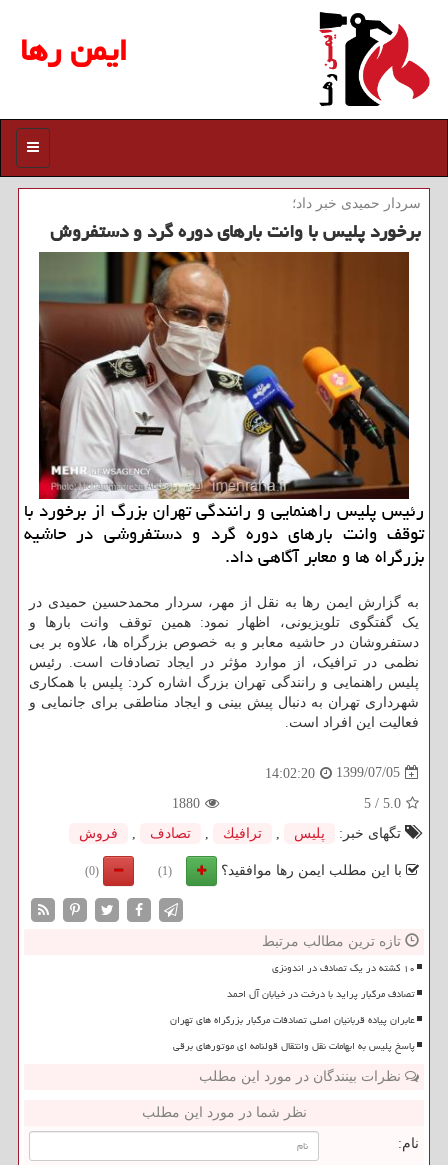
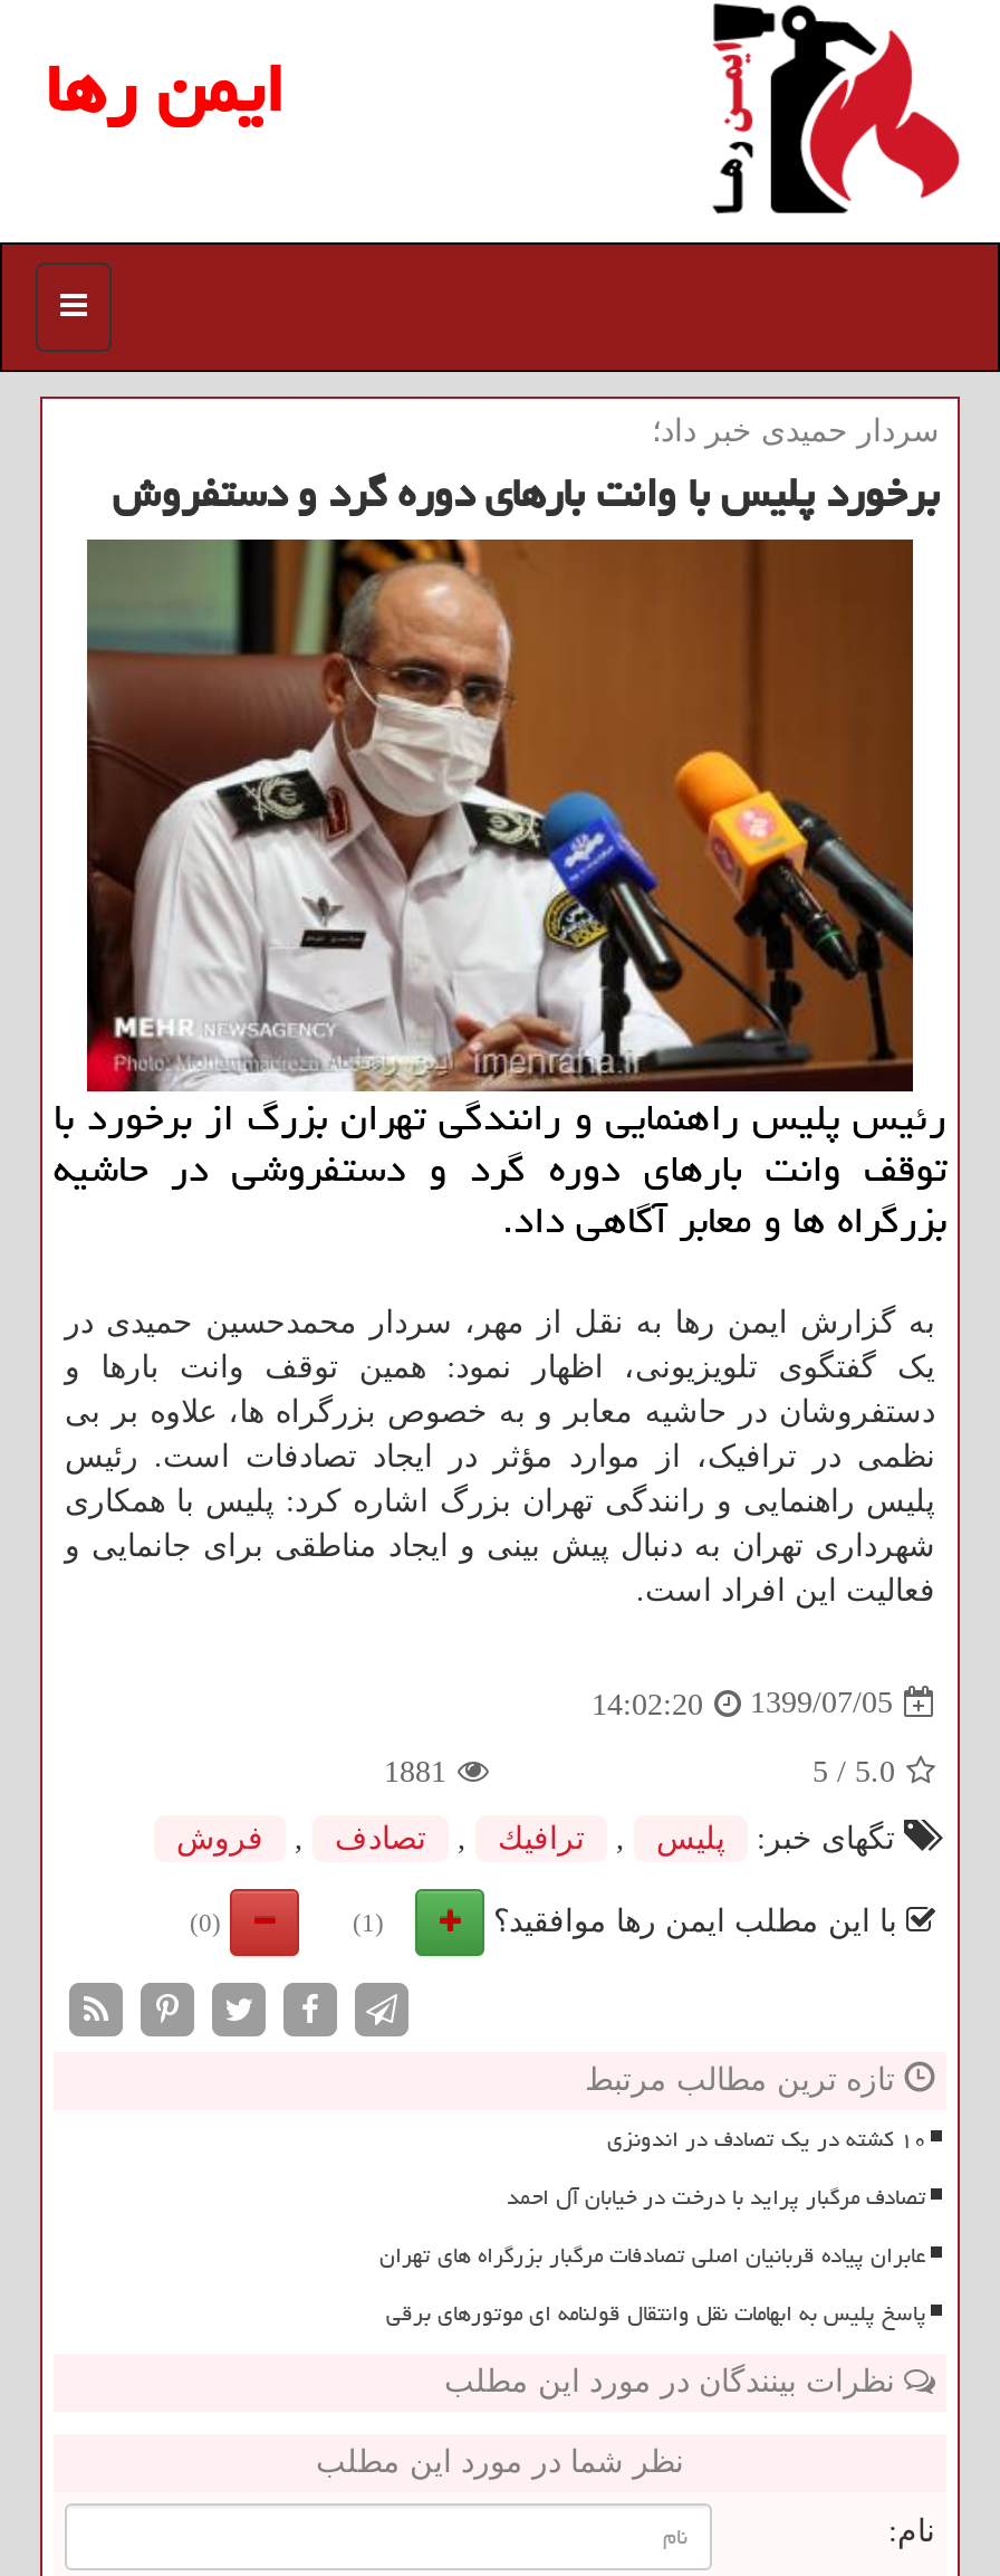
[172,796,200,811] 1880 -> [384,1754,446,1788] 1881

